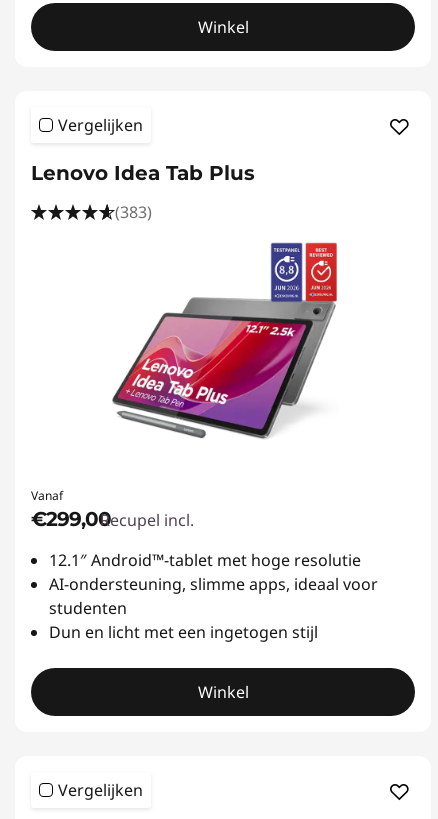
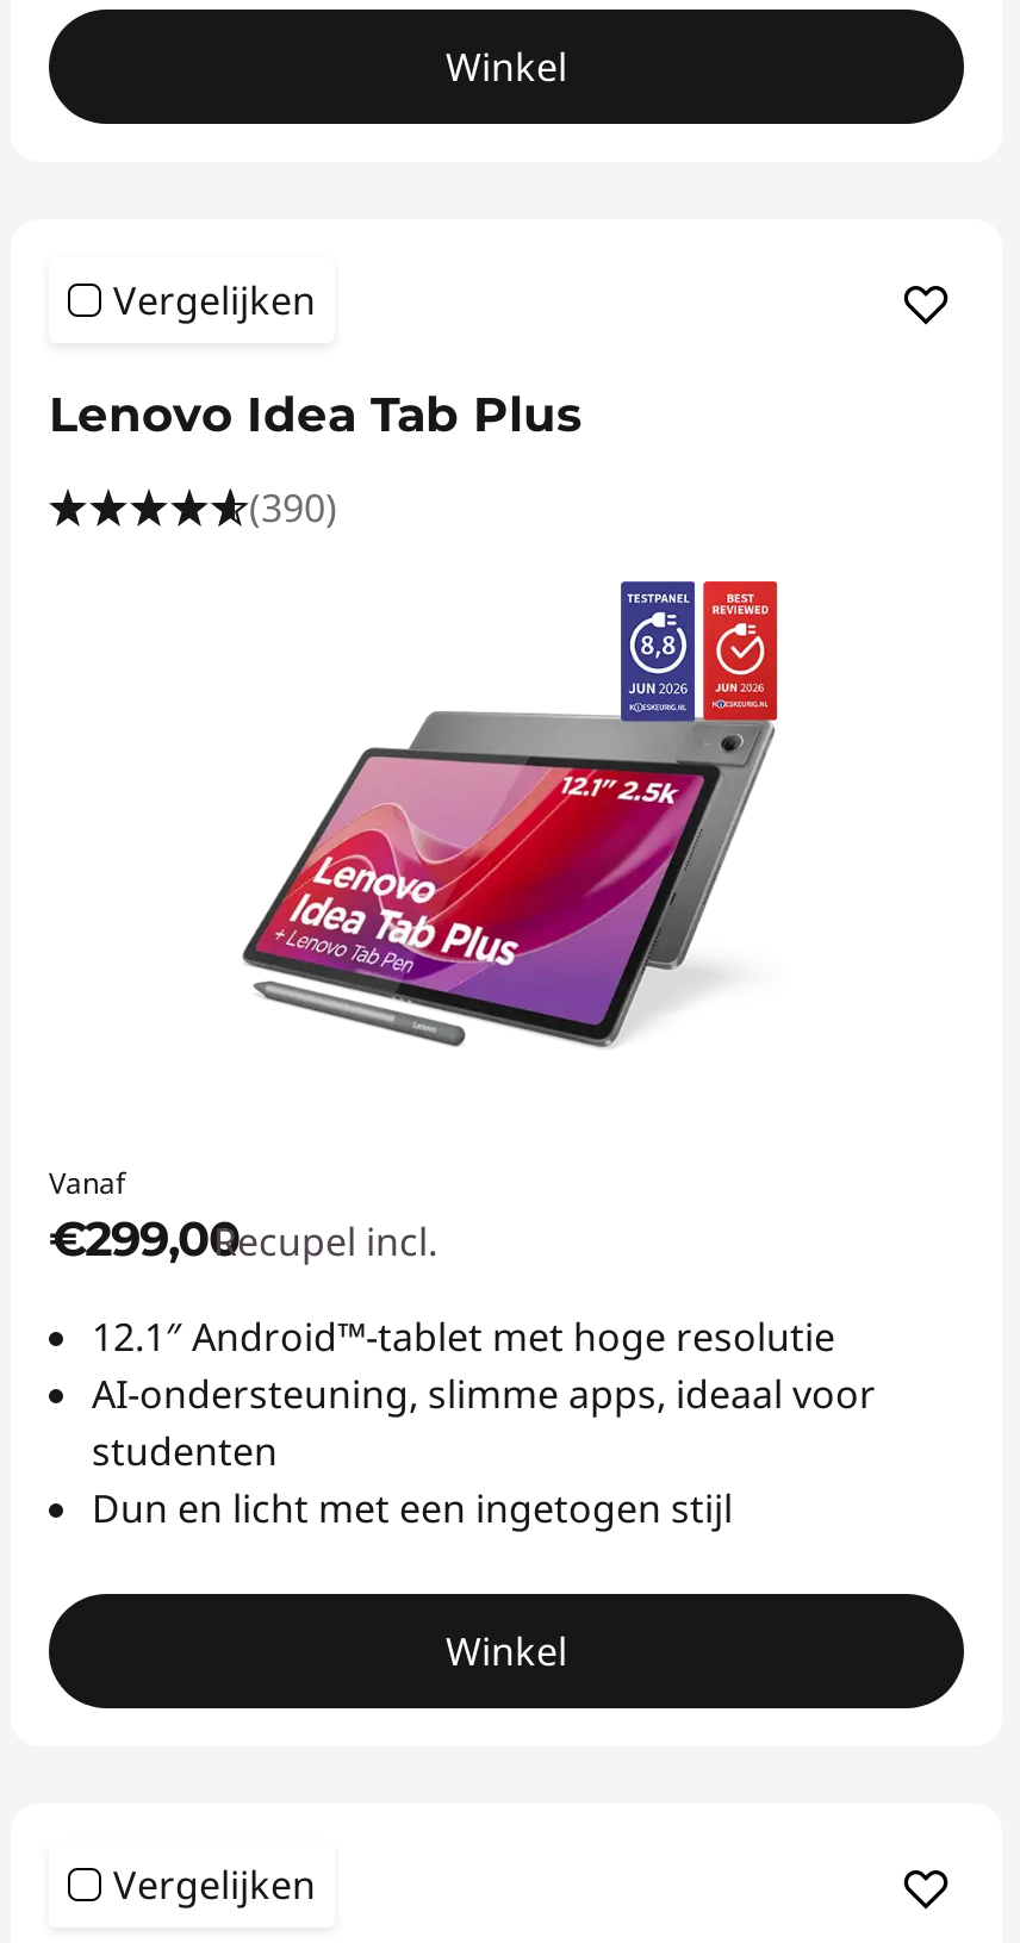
[115,201,152,223] (383) -> [249,481,337,533] (390)

